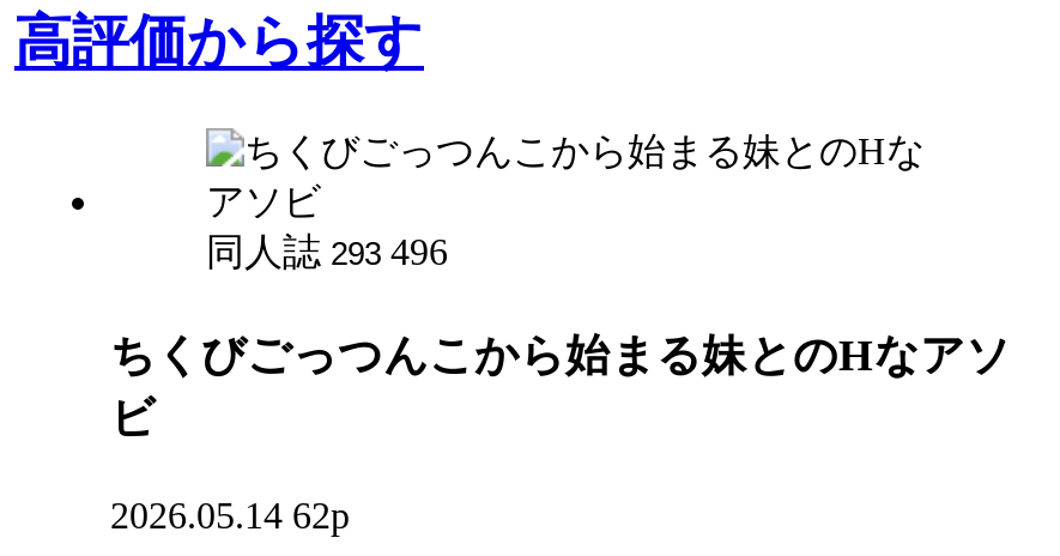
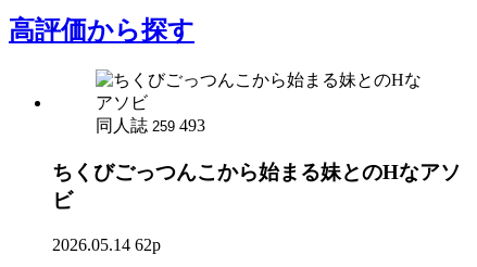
[206,232,448,272] 同人誌 293 496 -> [96,116,205,135] 同人誌 259 493

